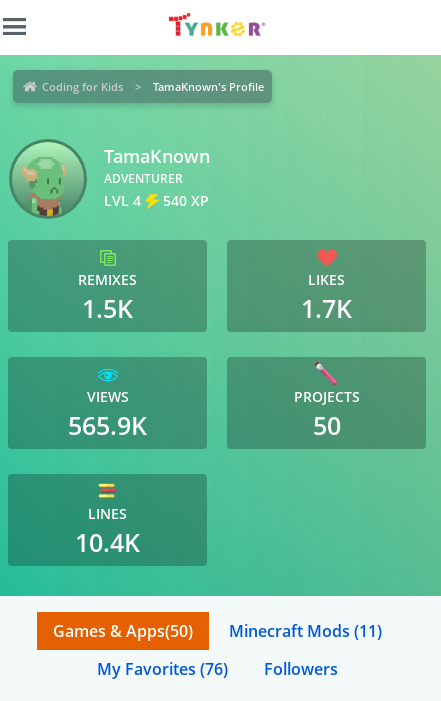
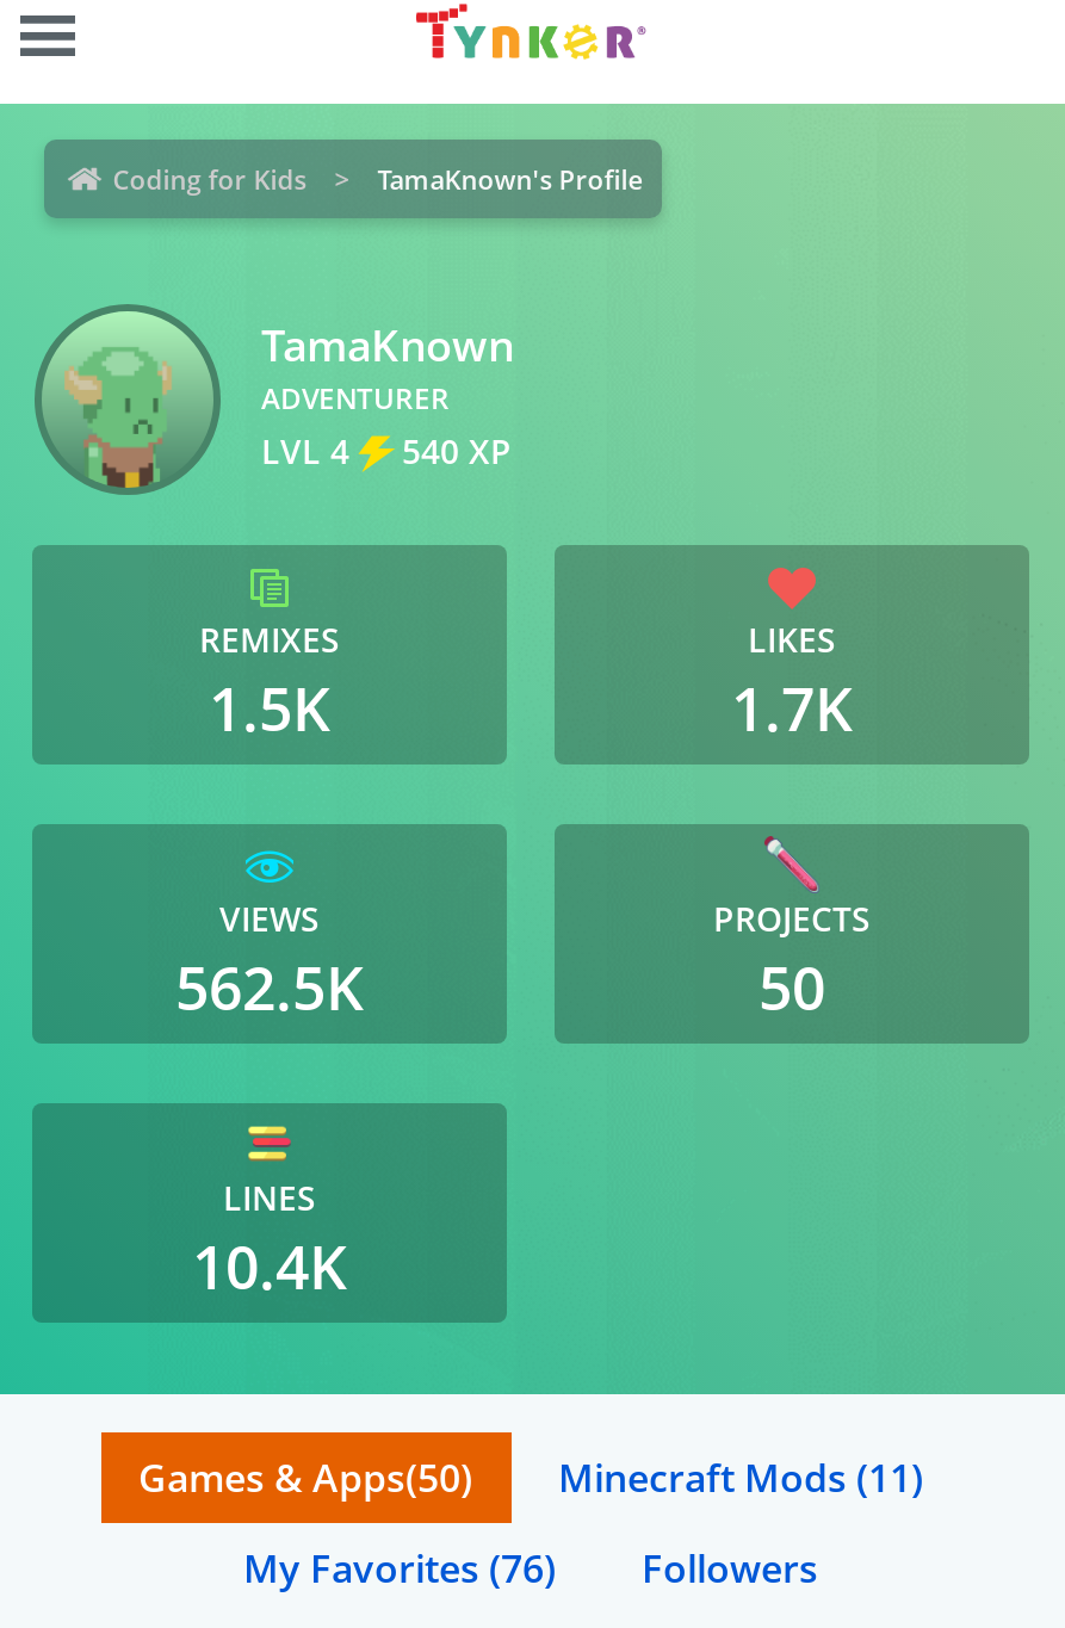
[68,408,147,442] 565.9K -> [175,945,364,1026] 562.5K

